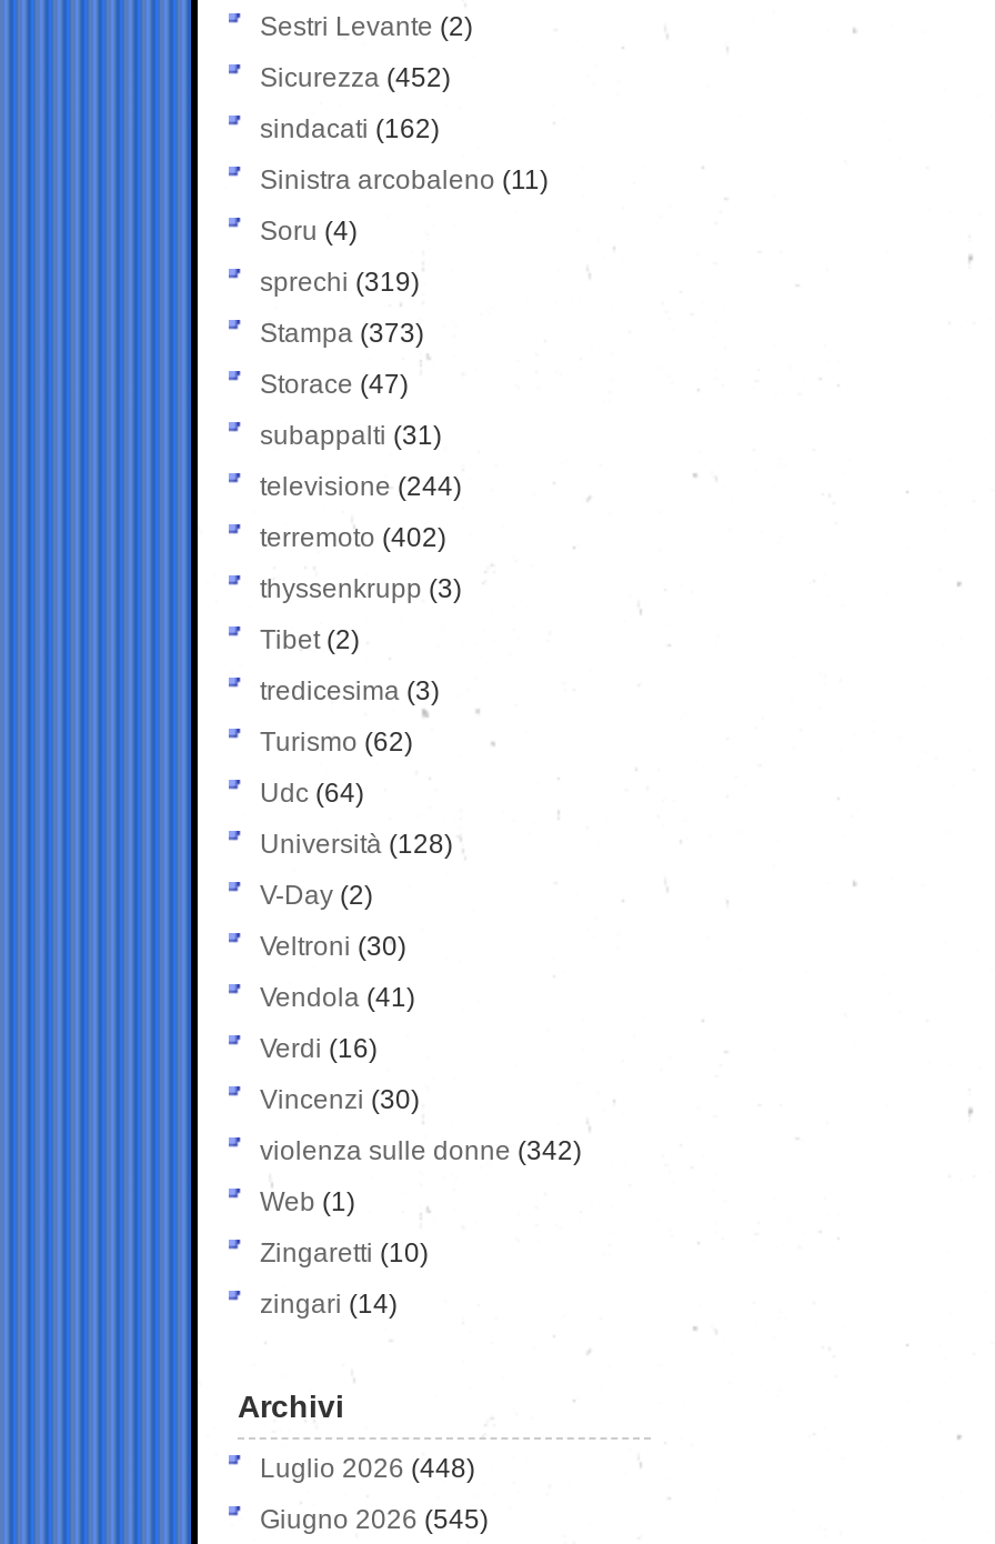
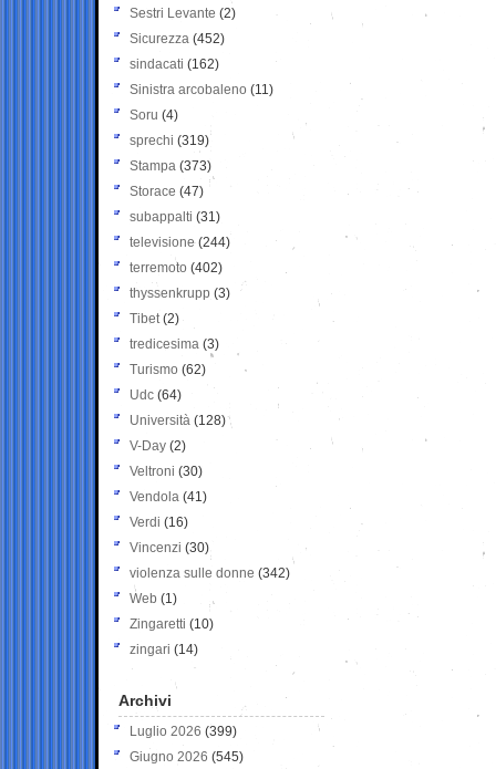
[260,1453,475,1484] Luglio 2026 (448) -> [130,724,237,739] Luglio 2026 (399)

